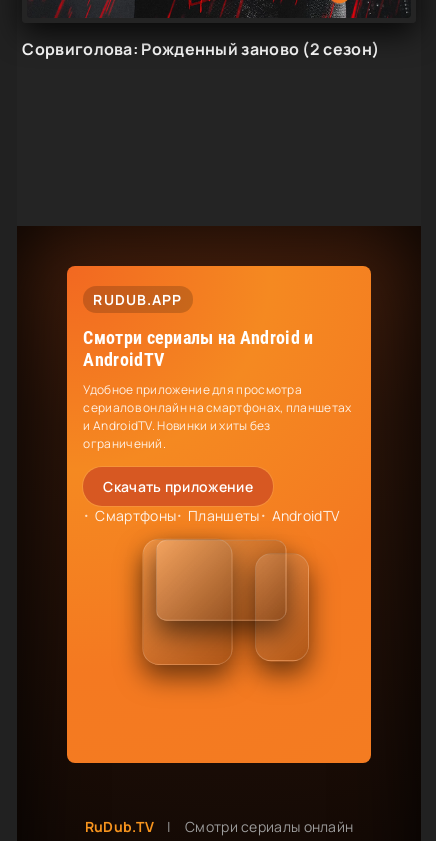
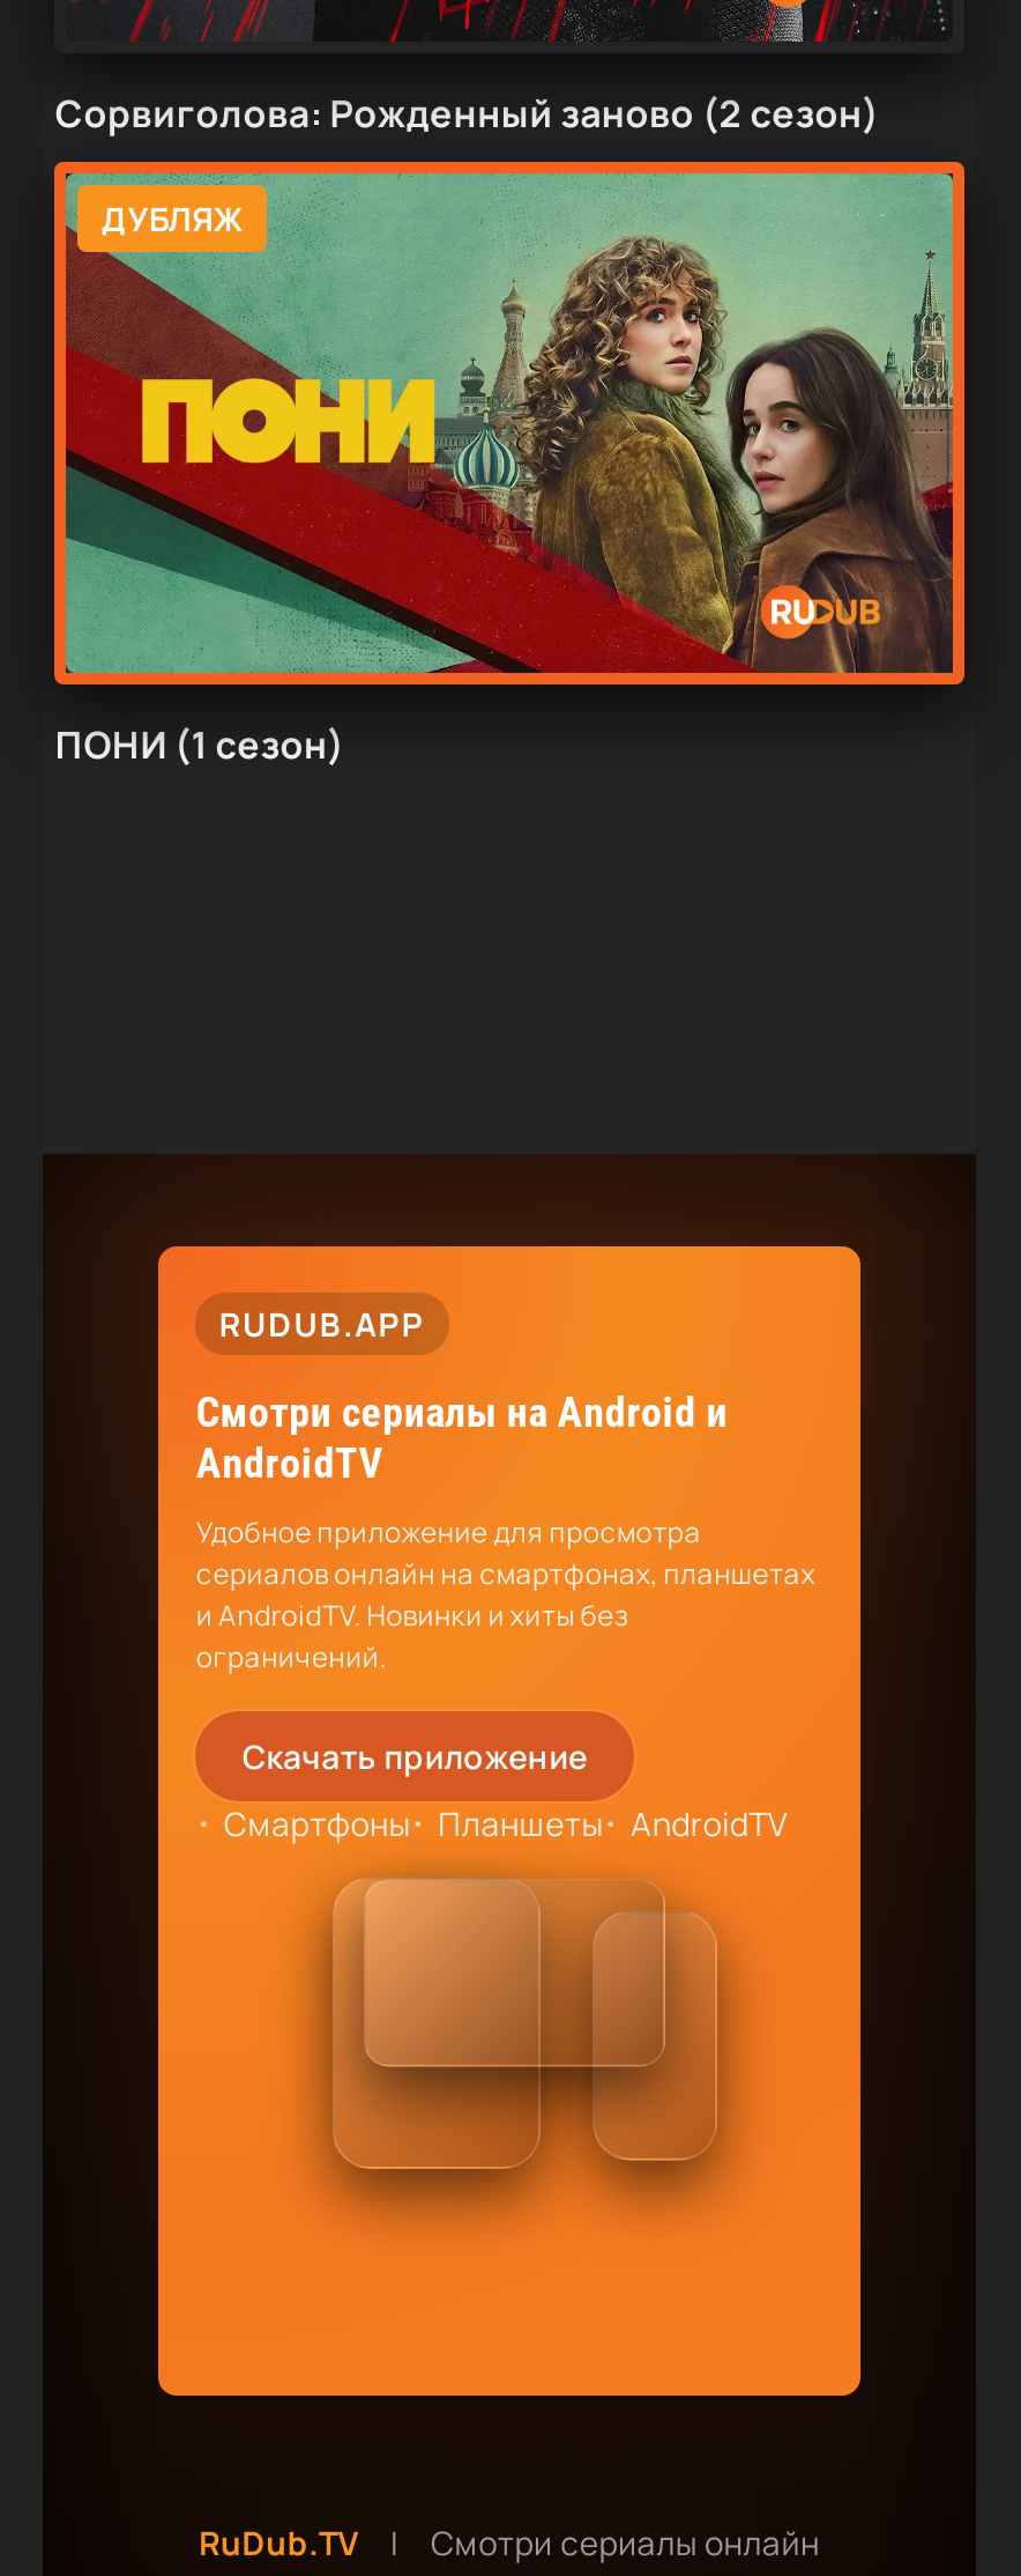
none -> [52,160,967,687] [image] | ДУБЛЯЖ
none -> [55,720,344,771] ПОНИ (1 сезон)

